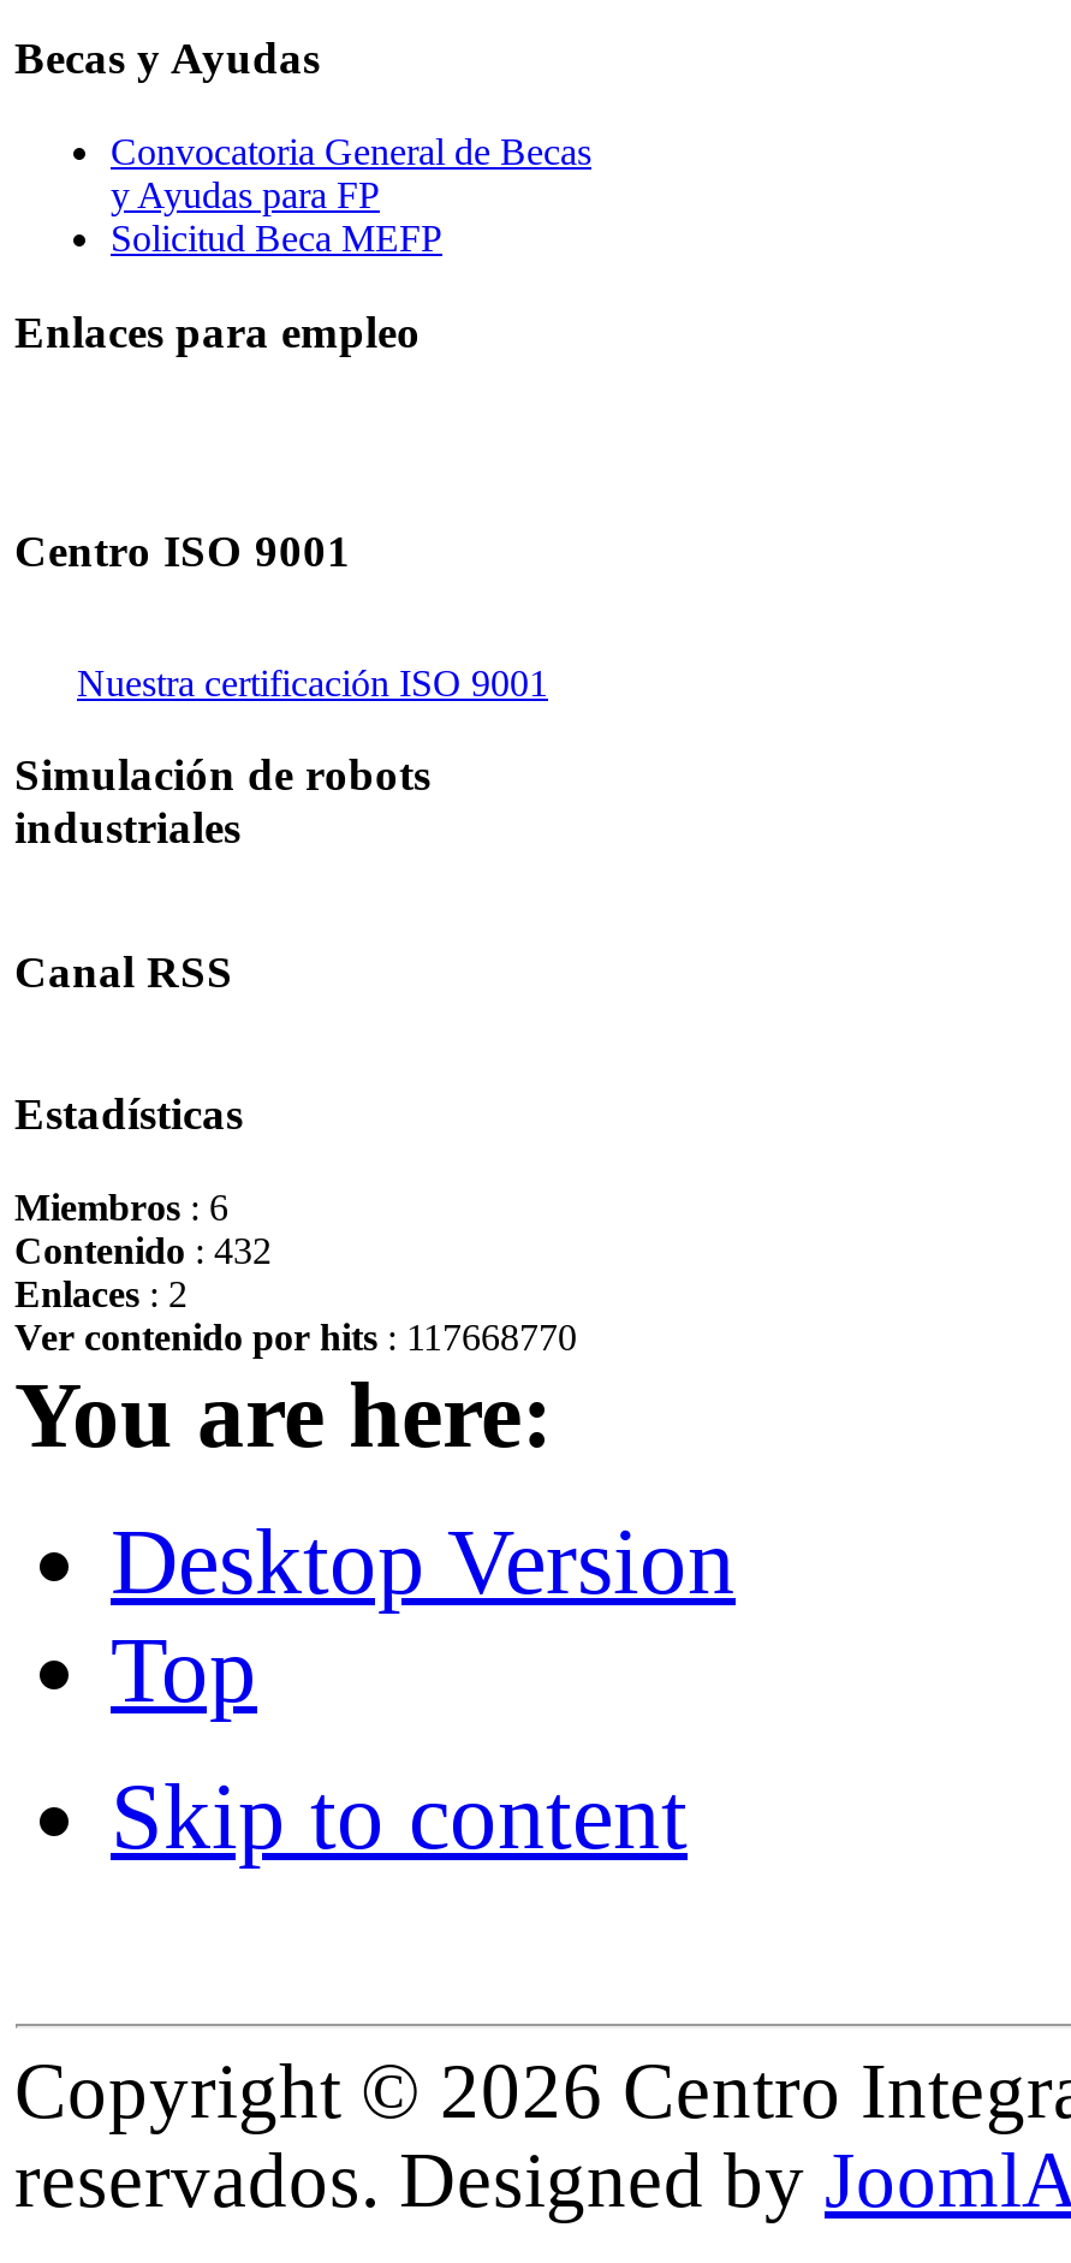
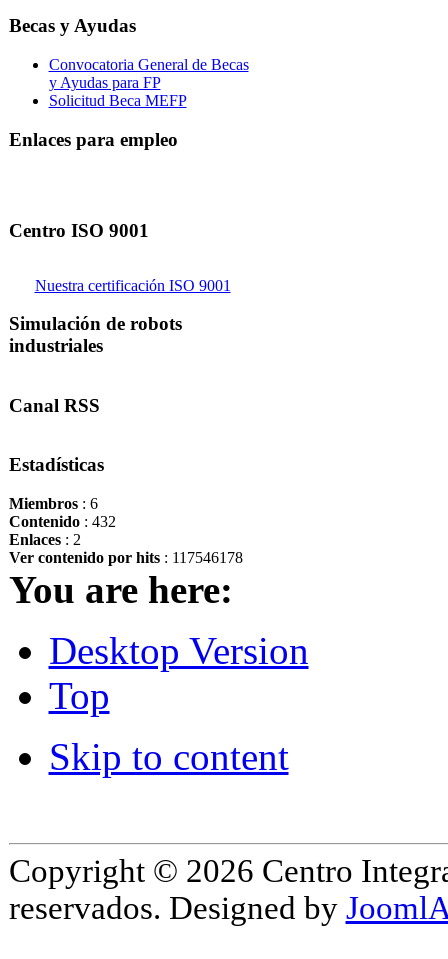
[14,1317,577,1358] Ver contenido por hits: 117668770 -> [8,549,242,566] Ver contenido por hits: 117546178

